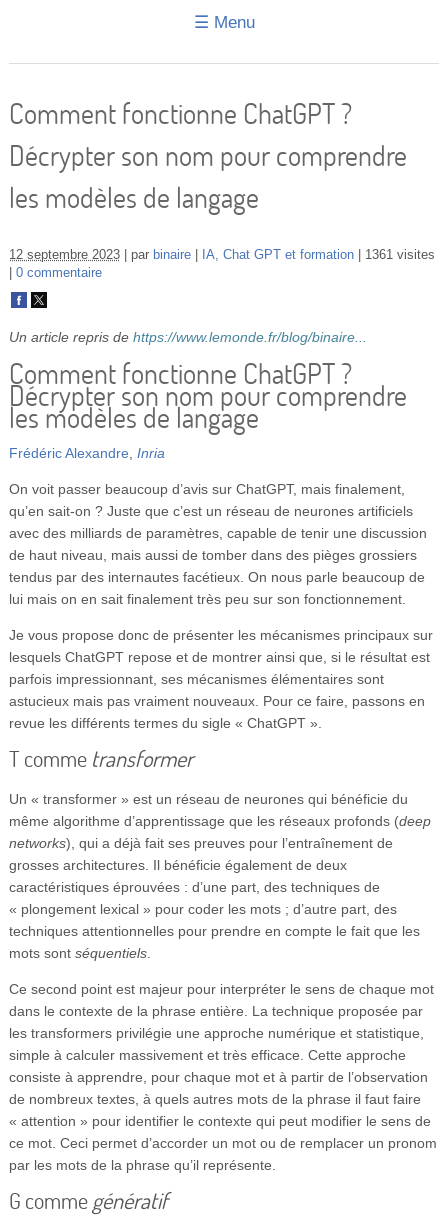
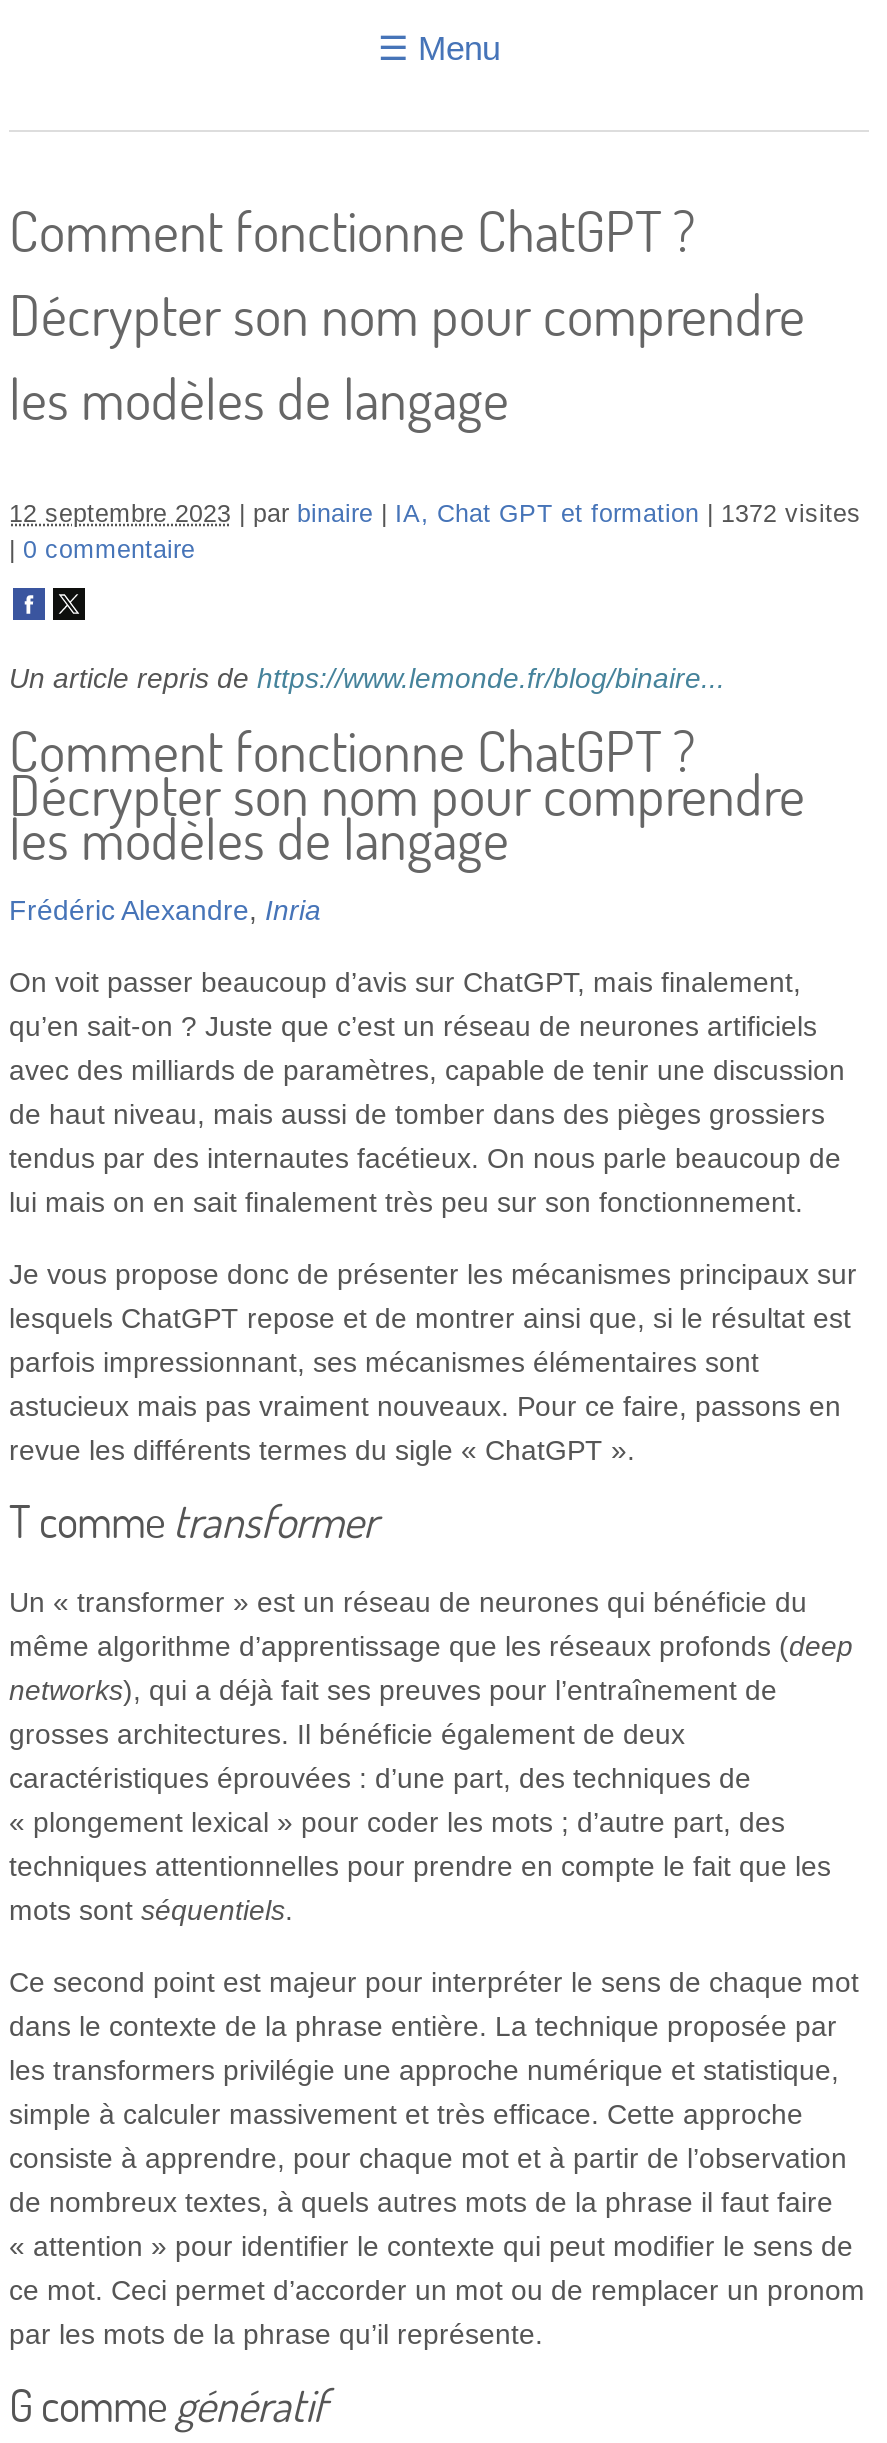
[365,248,435,262] 1361 visites -> [721,499,861,527] 1372 visites

